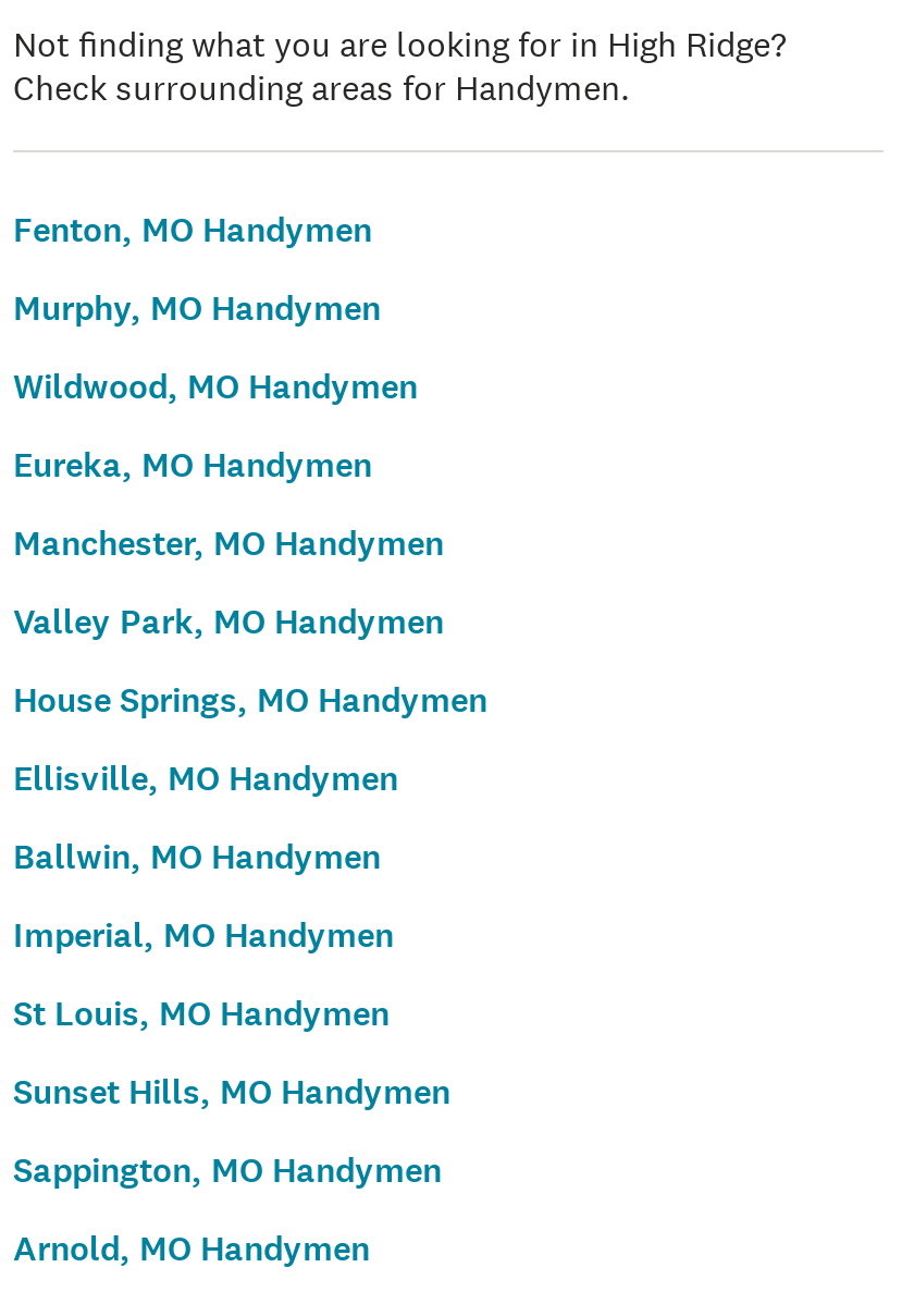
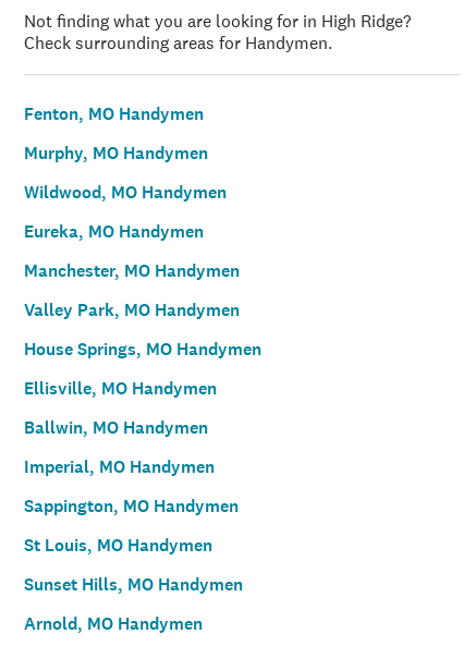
moved [13,990,450,1115] -> [24,534,243,596]: St Louis, MO Handymen | Sunset Hills, MO Handymen
moved [13,1147,442,1193] -> [24,495,239,517]: Sappington, MO Handymen

